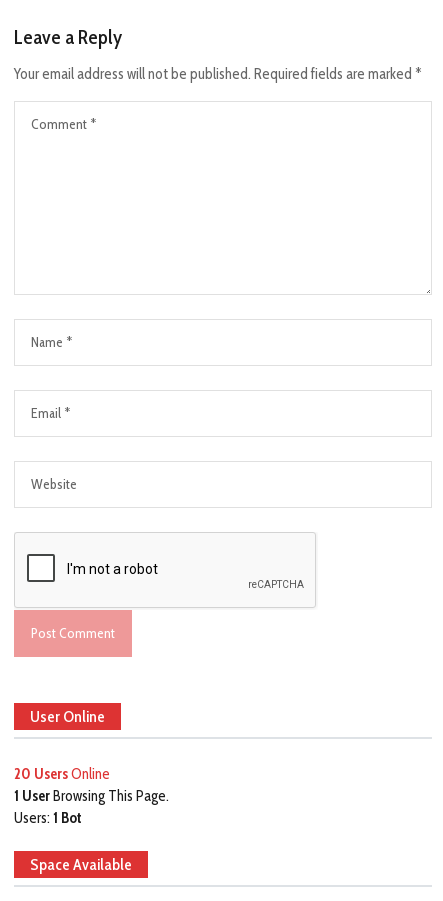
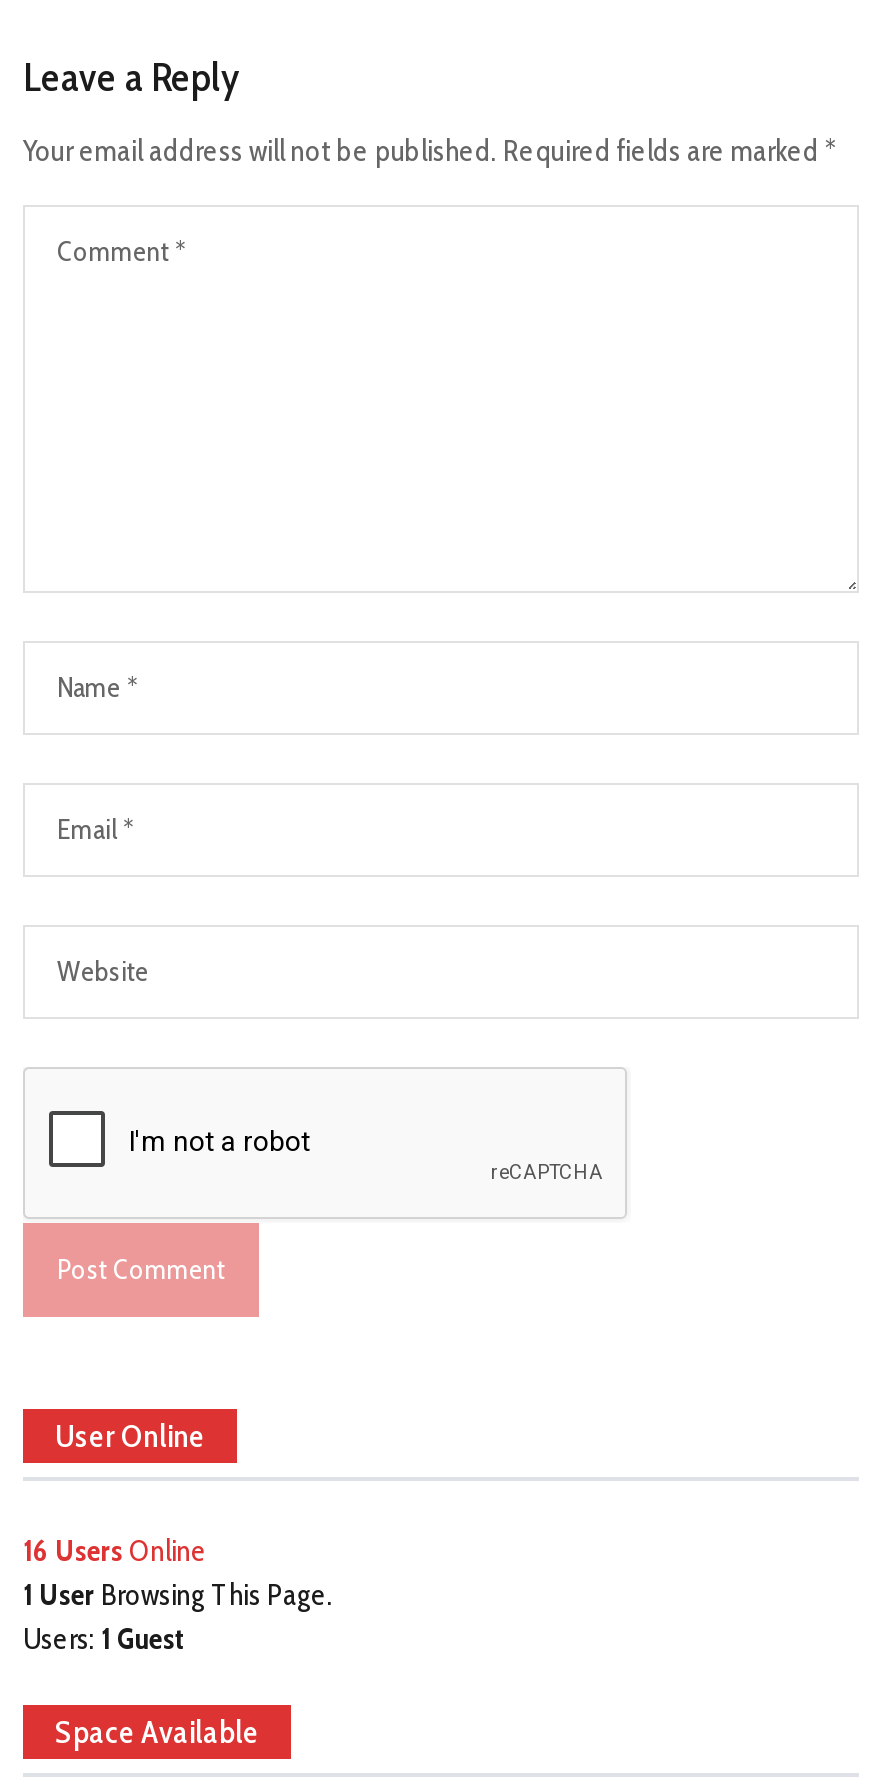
[14,765,110,783] 20 Users Online -> [23,1533,207,1569] 16 Users Online
[14,809,82,827] Users: 1 Bot -> [23,1621,185,1657] Users: 1 Guest

